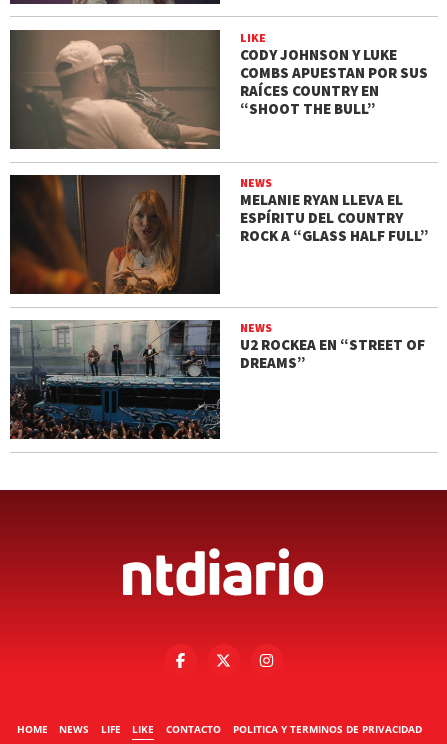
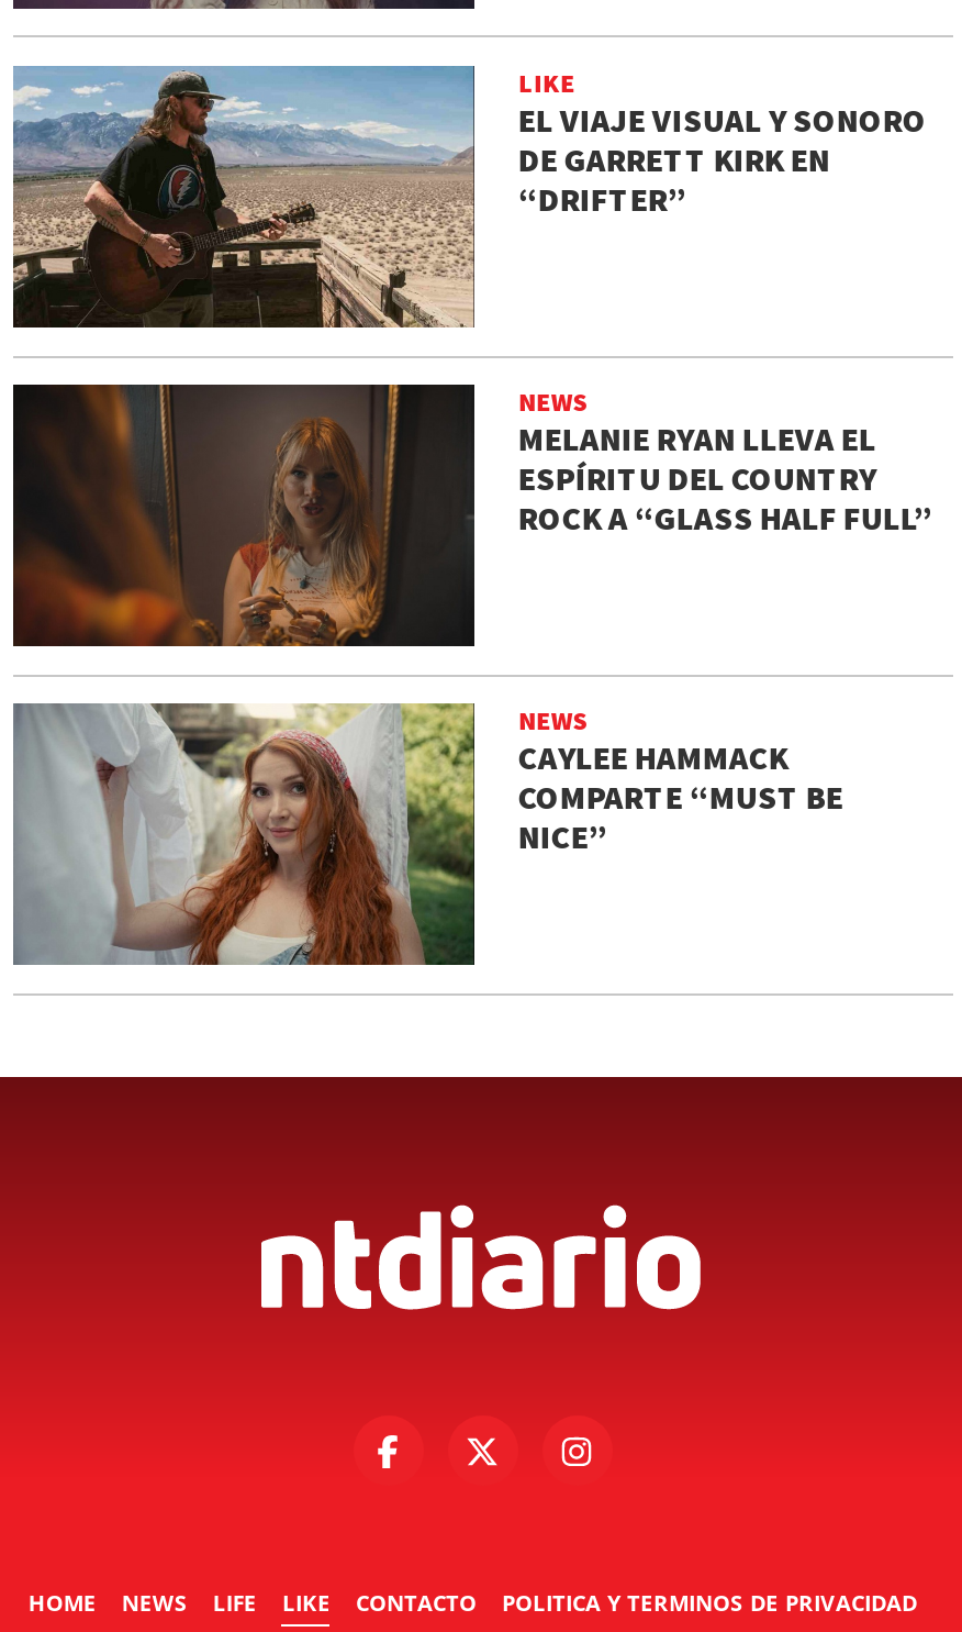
[9,29,428,150] [image] | CODY JOHNSON Y LUKE | COMBS APUESTAN POR SUS | RAÍCES COUNTRY EN | “SHOOT THE BULL” -> [11,64,927,330] [image] | EL VIAJE VISUAL Y SONORO | DE GARRETT KIRK EN | “DRIFTER”
[9,319,425,440] [image] | U2 ROCKEA EN “STREET OF | DREAMS” -> [13,701,843,967] [image] | CAYLEE HAMMACK | COMPARTE “MUST BE | NICE”

